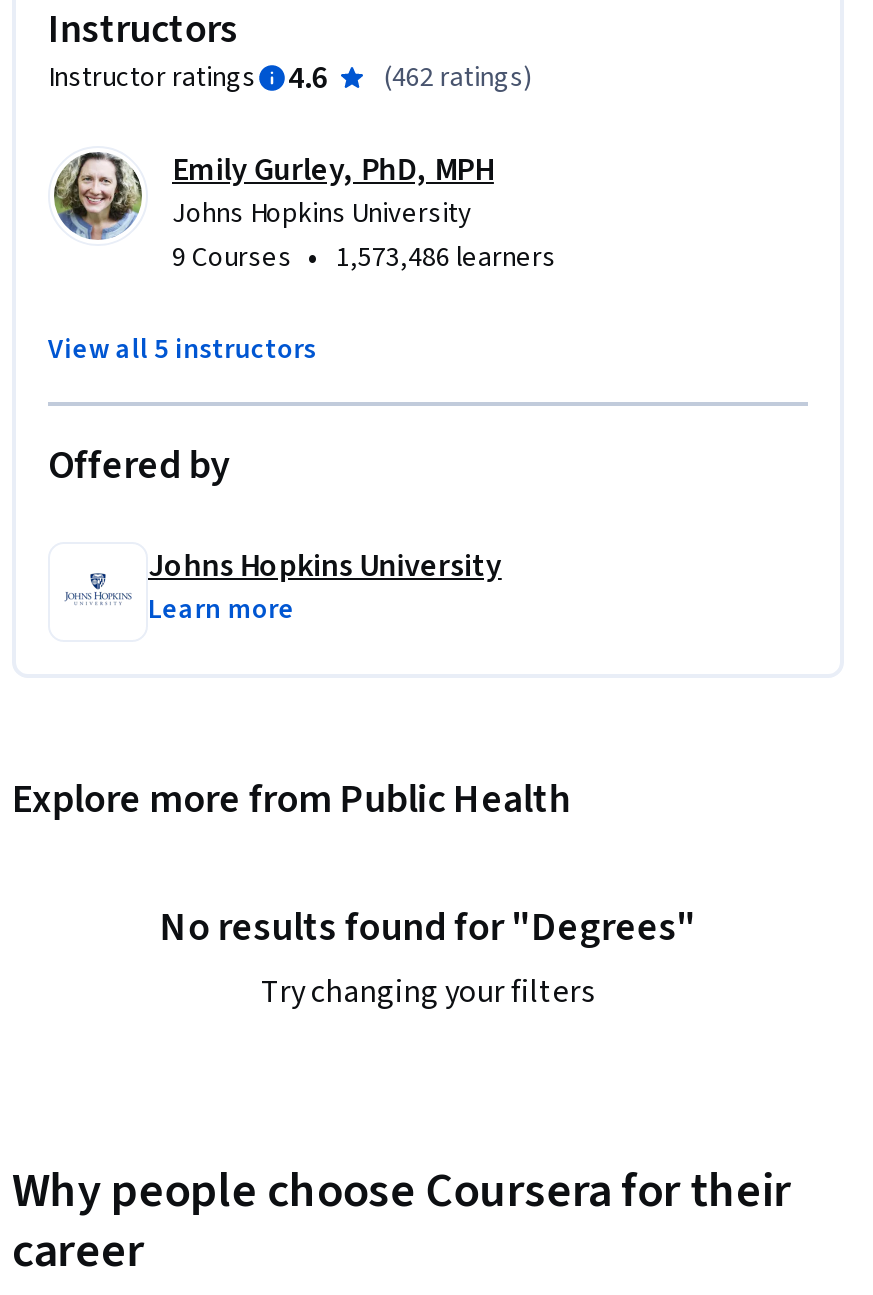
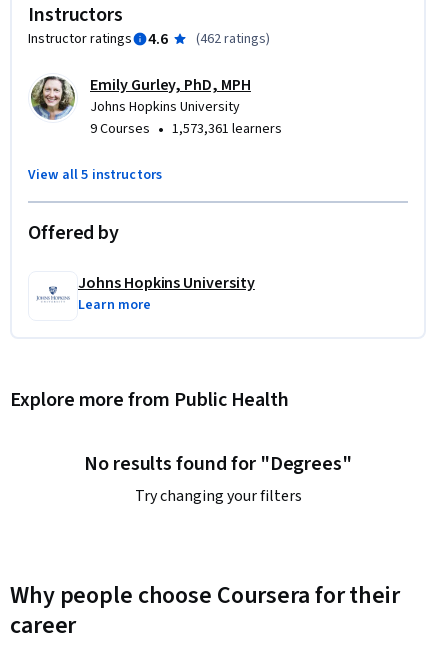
[172,236,556,280] 9 Courses • 1,573,486 learners -> [90,118,282,140] 9 Courses • 1,573,361 learners

